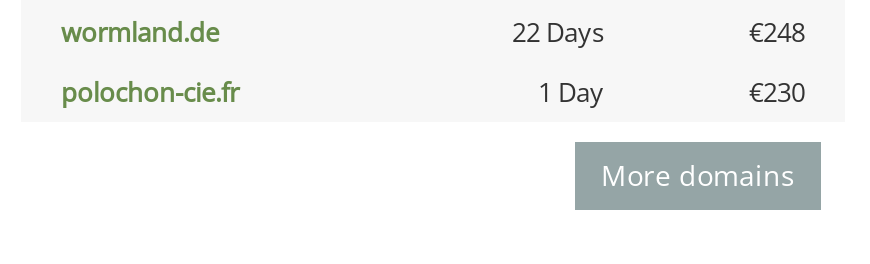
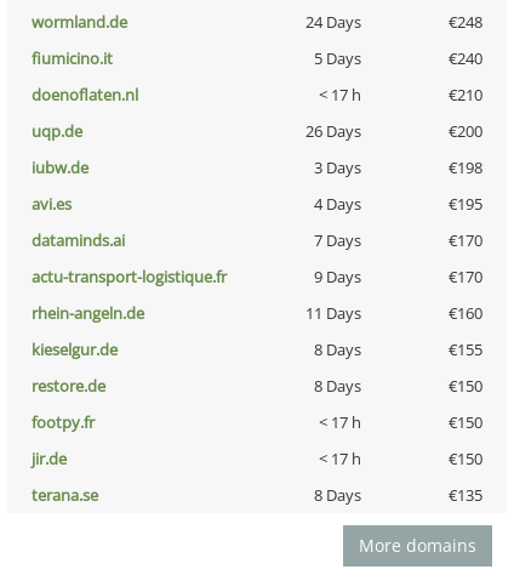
[512,14,604,50] 22 Days -> [305,11,361,33] 24 Days
[61,74,805,110] polochon-cie.fr | 1 Day | €230 -> [32,47,482,506] fiumicino.it | 5 Days | €240 | doenoflaten.nl | < 17 h | €210 | uqp.de | 26 Days | €200 | iubw.de | 3 Days | €198 | avi.es | 4 Days | €195 | dataminds.ai | 7 Days | €170 | actu-transport-logistique.fr | 9 Days | €170 | rhein-angeln.de | 11 Days | €160 | kieselgur.de | 8 Days | €155 | restore.de | 8 Days | €150 | footpy.fr | < 17 h | €150 | jir.de | < 17 h | €150 | terana.se | 8 Days | €135

